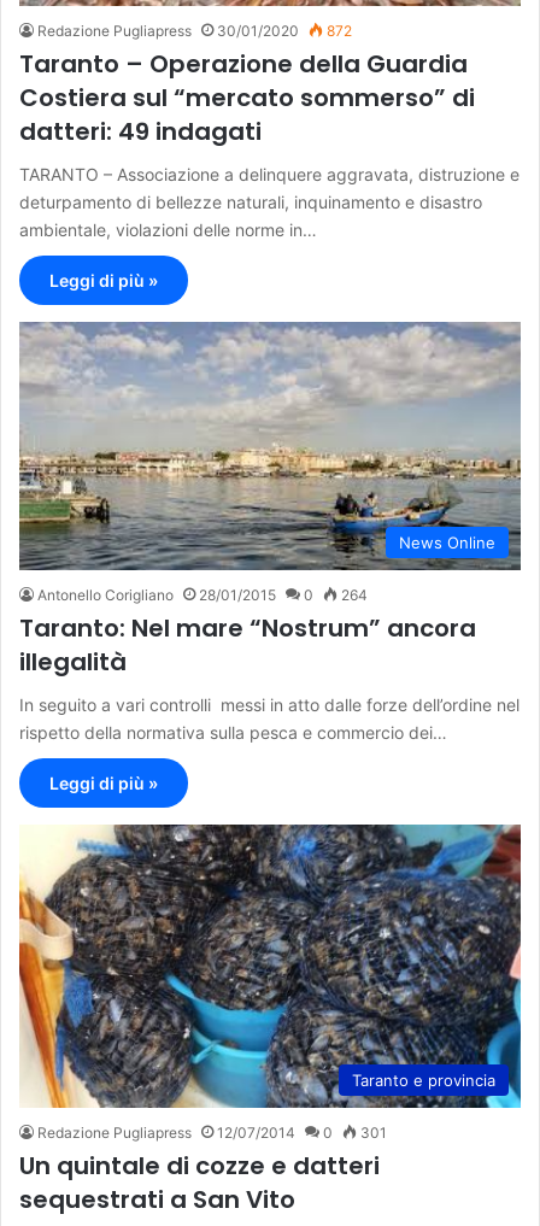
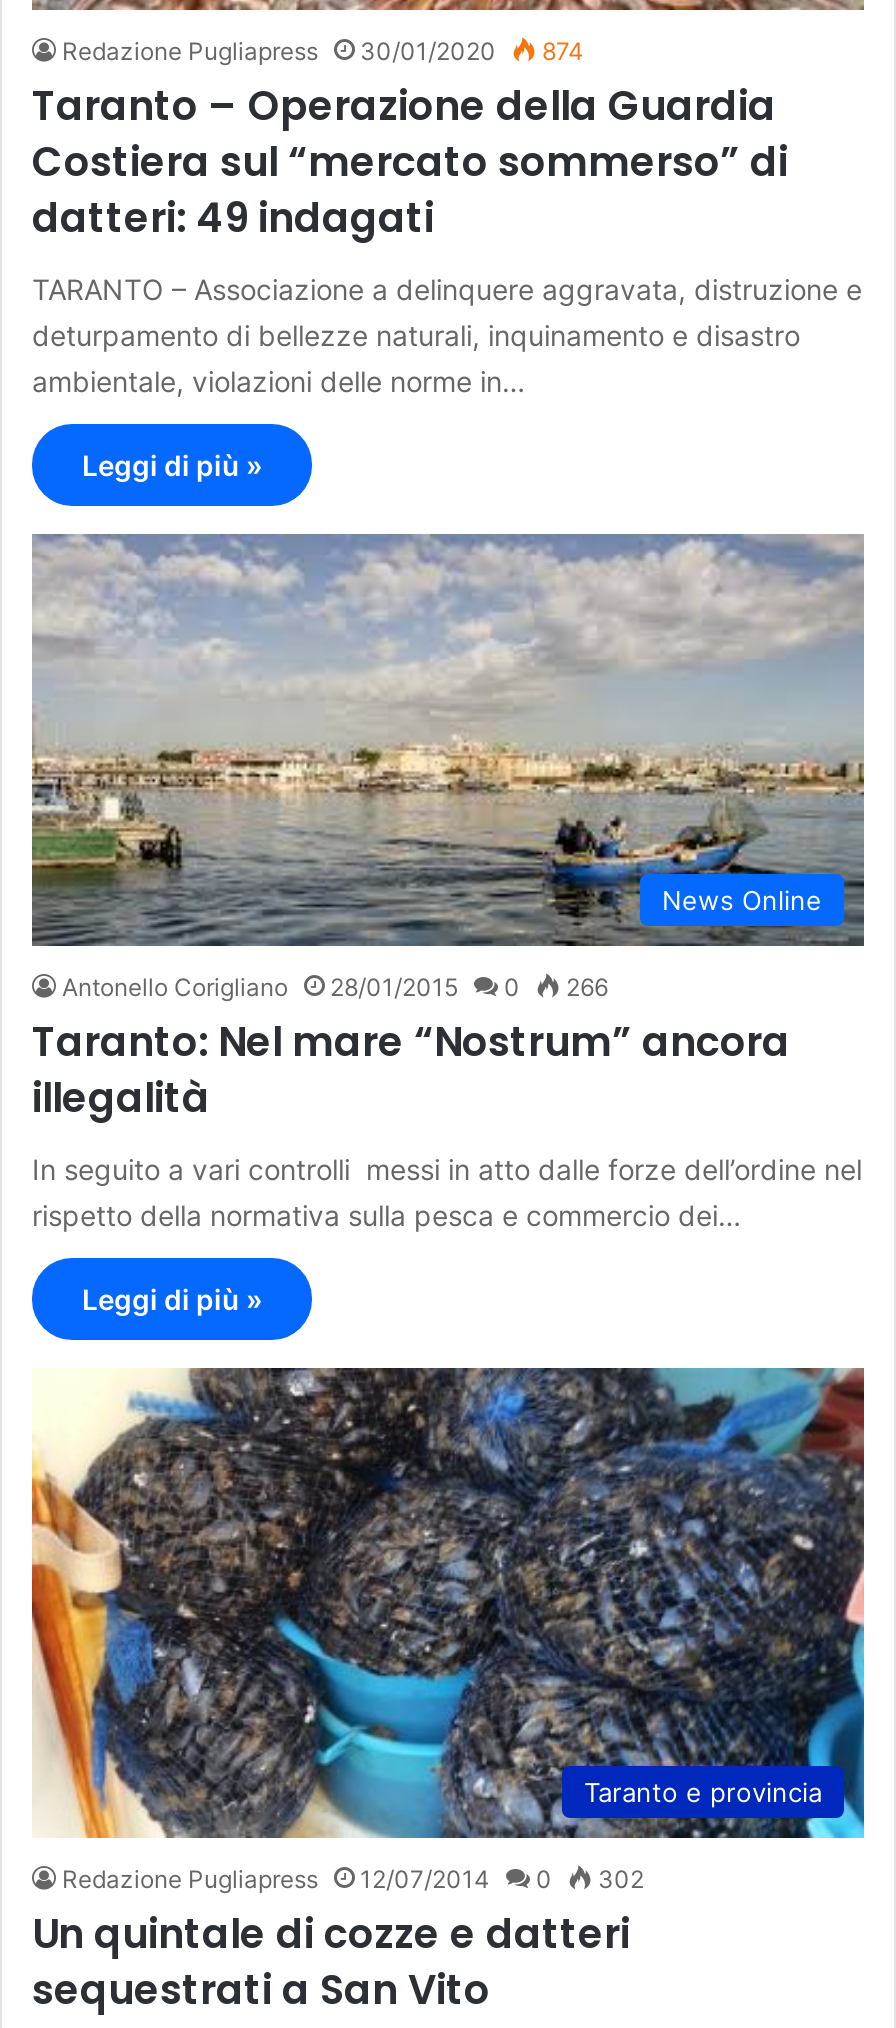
[37,21,352,40] Redazione Pugliapress 30/01/2020 872 -> [62,36,584,66] Redazione Pugliapress 30/01/2020 874
[37,586,368,604] Antonello Corigliano 28/01/2015 0 264 -> [62,973,608,1003] Antonello Corigliano 28/01/2015 0 266
[37,1124,387,1142] Redazione Pugliapress 12/07/2014 0 301 -> [62,1864,644,1894] Redazione Pugliapress 12/07/2014 0 302

